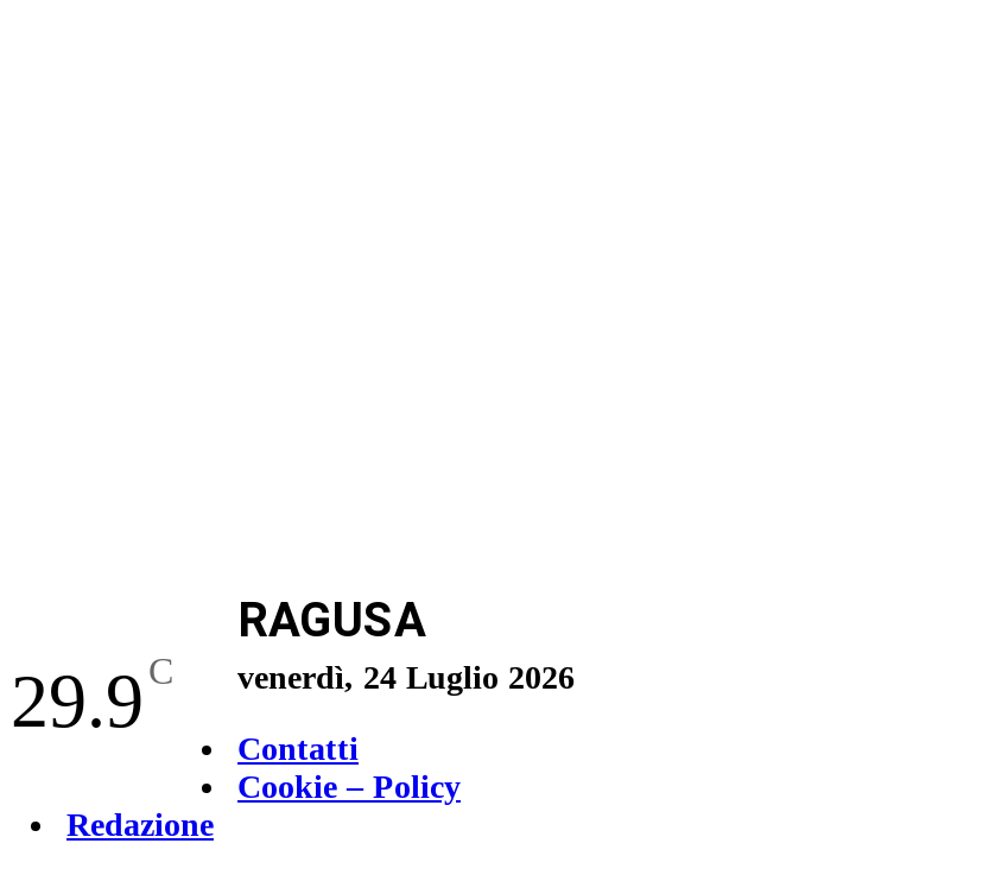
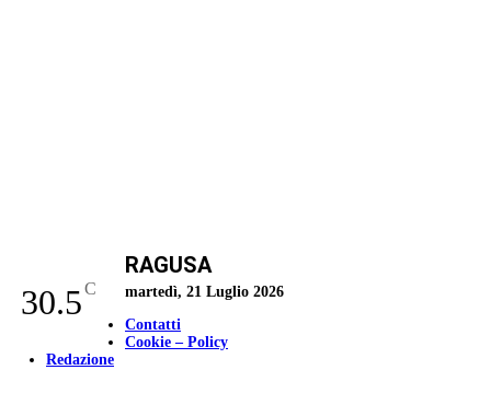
[11,651,175,743] 29.9 C -> [20,279,96,322] 30.5 C
[237,660,575,696] venerdì, 24 Luglio 2026 -> [125,284,284,300] martedì, 21 Luglio 2026

